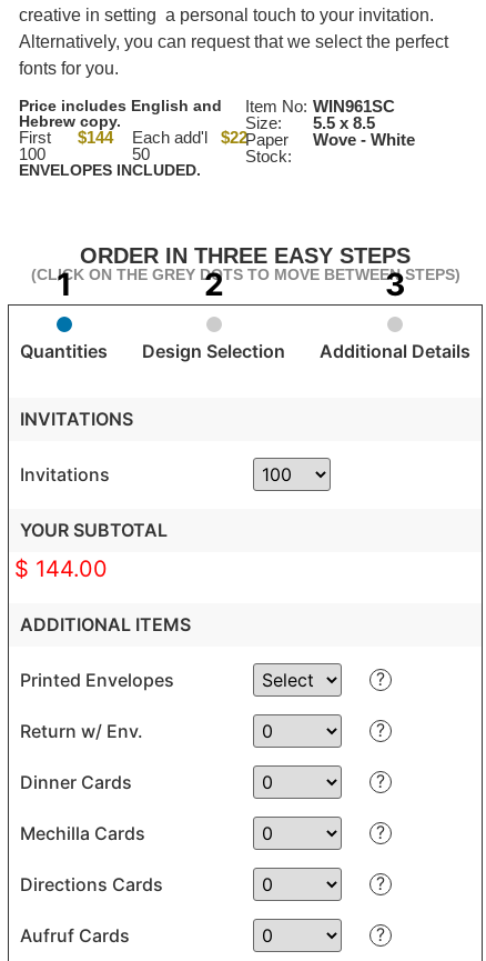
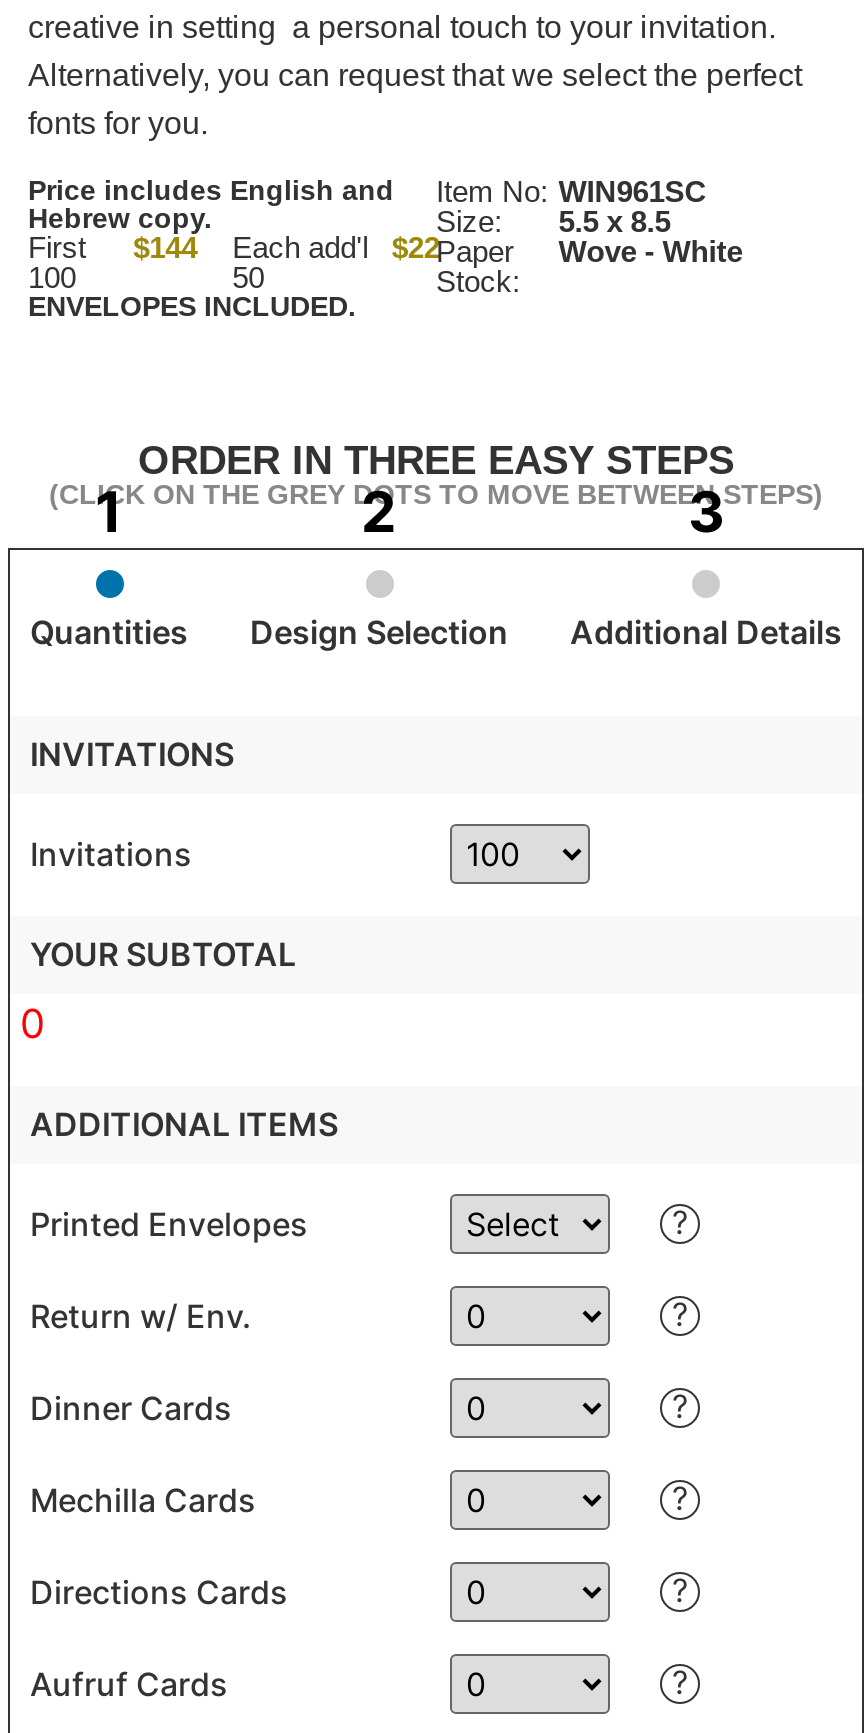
[14,556,108,582] $ 144.00 -> [20,1000,46,1048] 0

